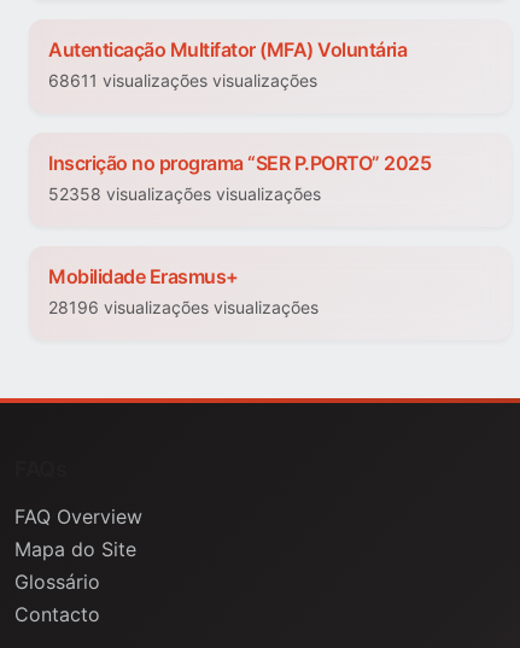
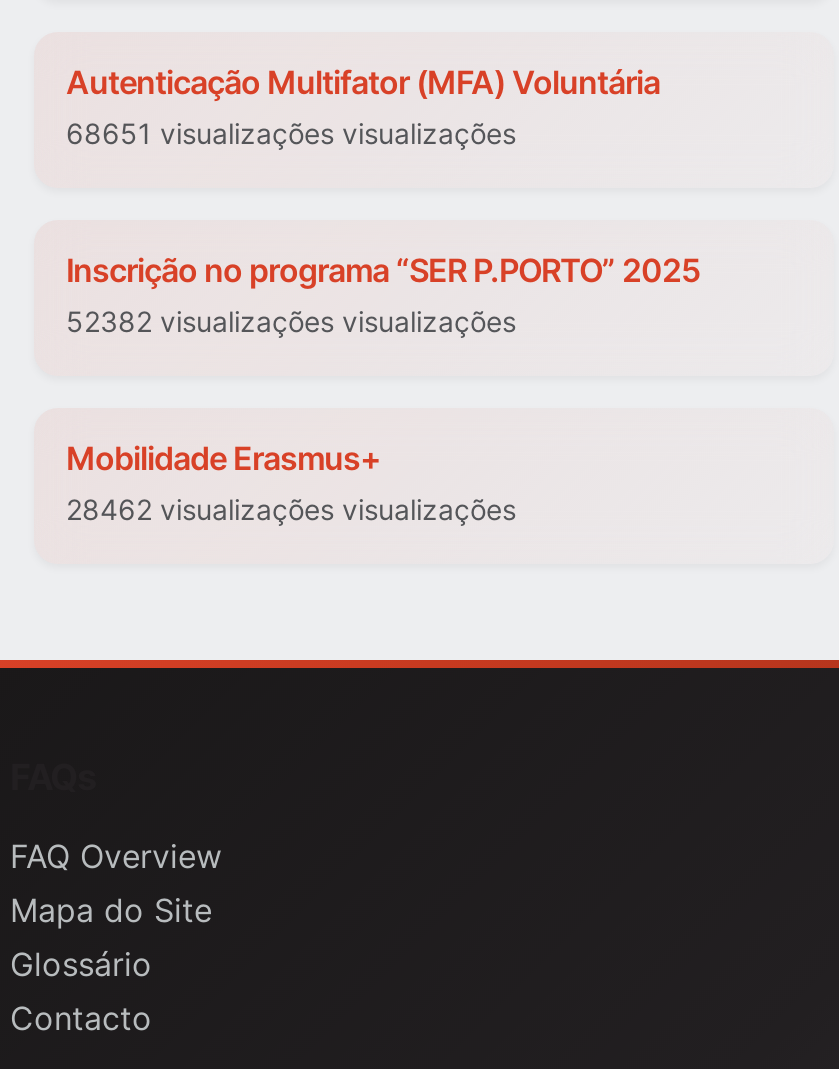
[48,71,317,91] 68611 visualizações visualizações -> [66,117,516,151] 68651 visualizações visualizações
[48,184,321,205] 52358 visualizações visualizações -> [66,305,516,339] 52382 visualizações visualizações
[48,297,319,318] 28196 visualizações visualizações -> [66,493,516,527] 28462 visualizações visualizações

